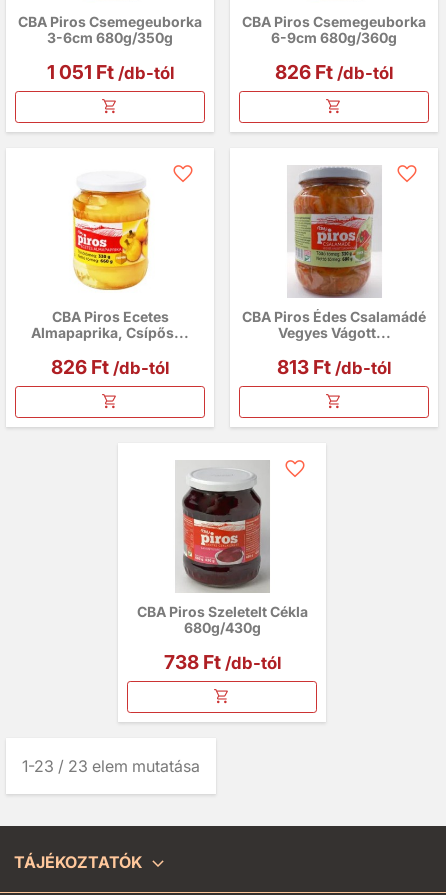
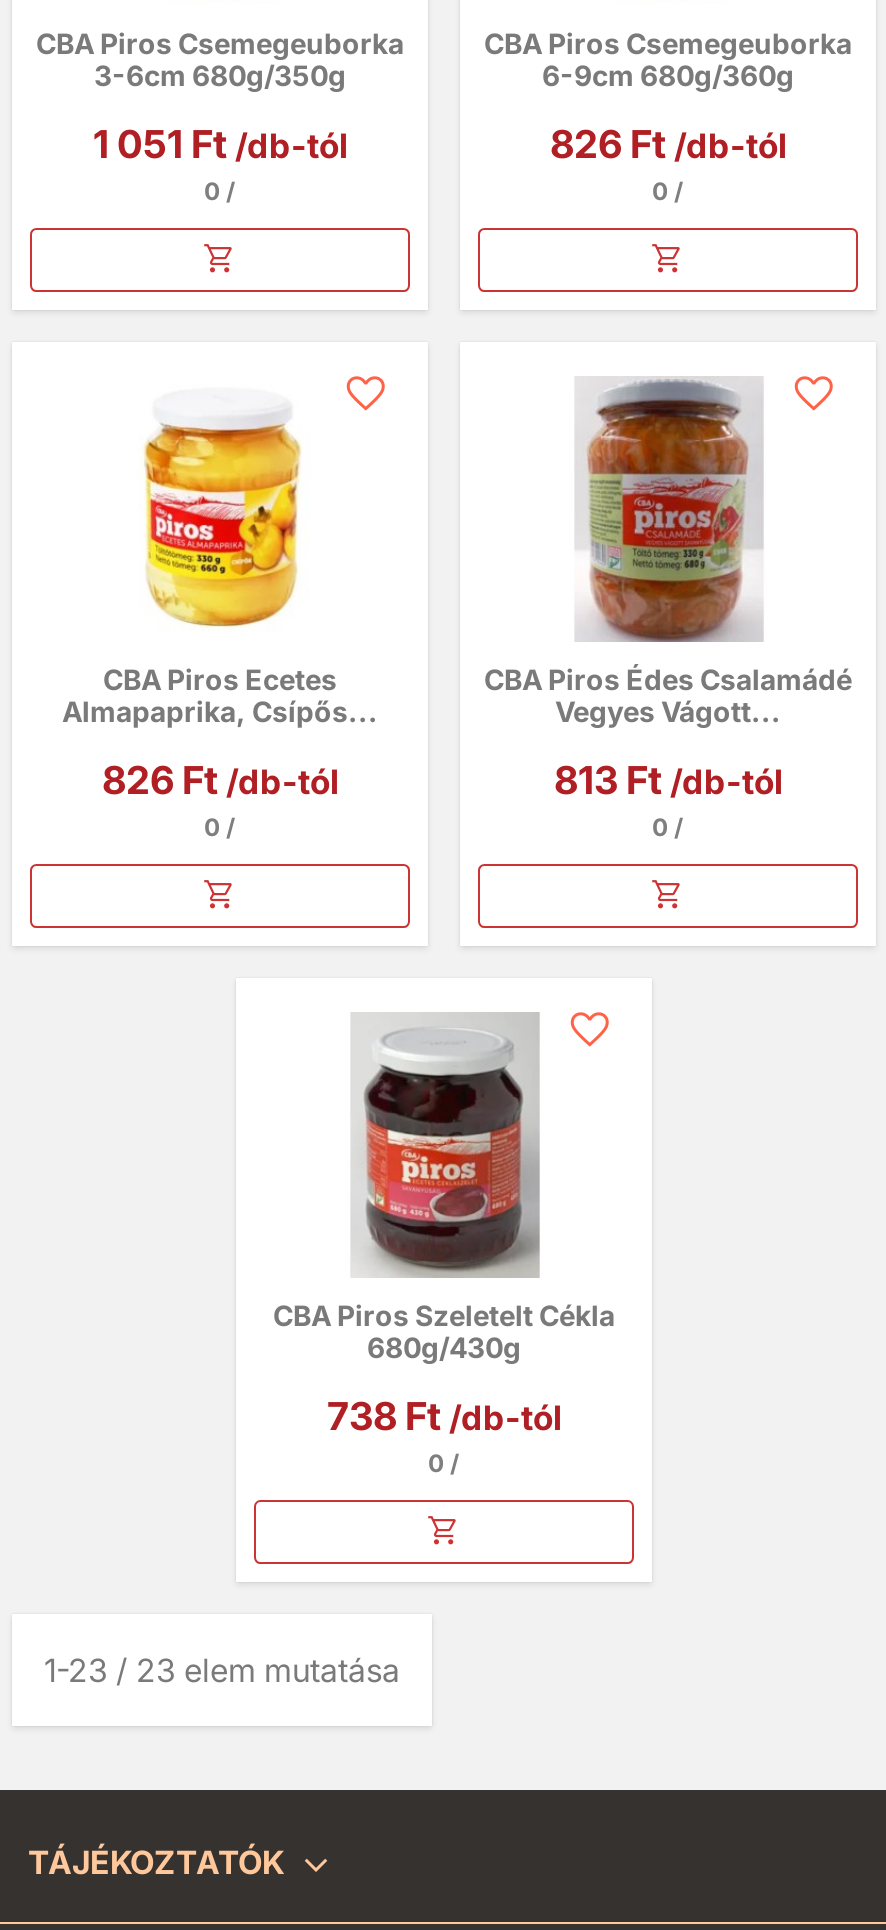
none -> [204,176,236,206] 0 /
none -> [652,176,684,206] 0 /
none -> [204,812,236,842] 0 /
none -> [652,812,684,842] 0 /
none -> [428,1449,460,1479] 0 /

